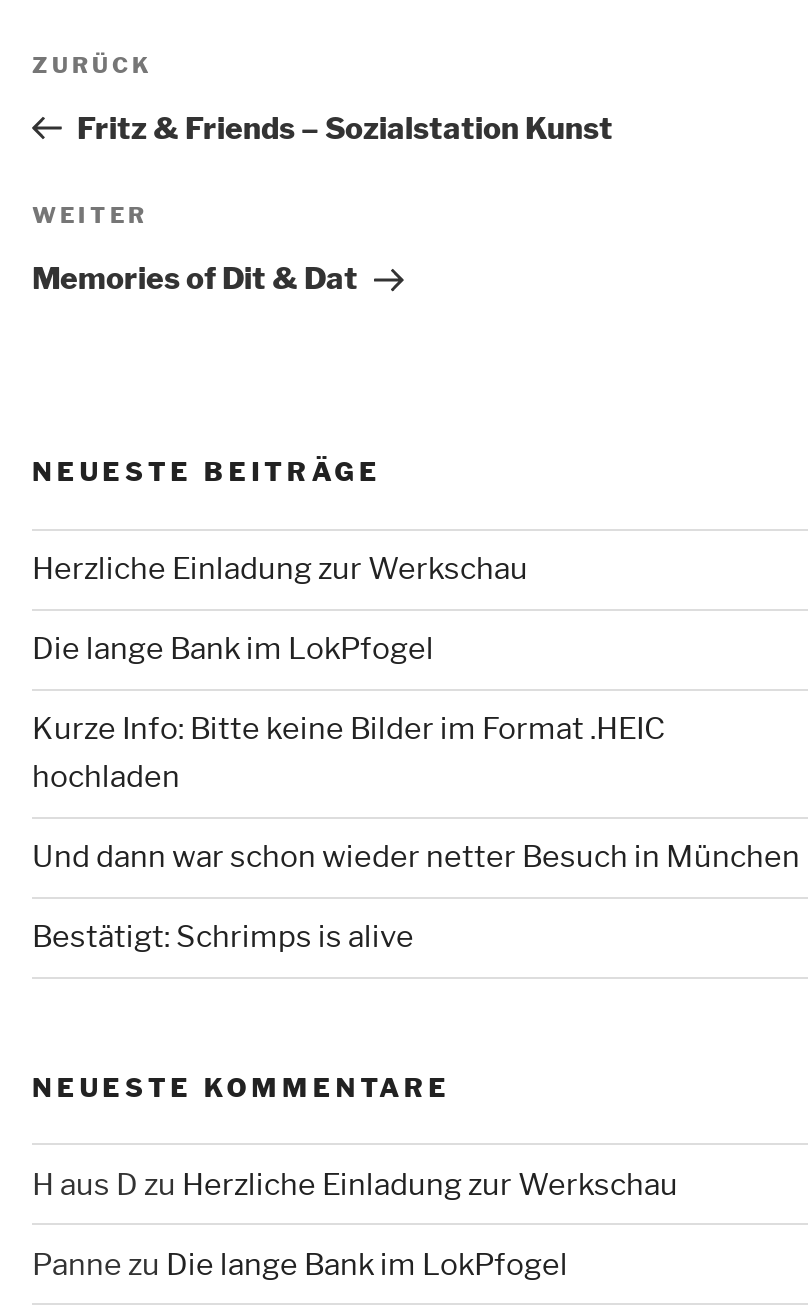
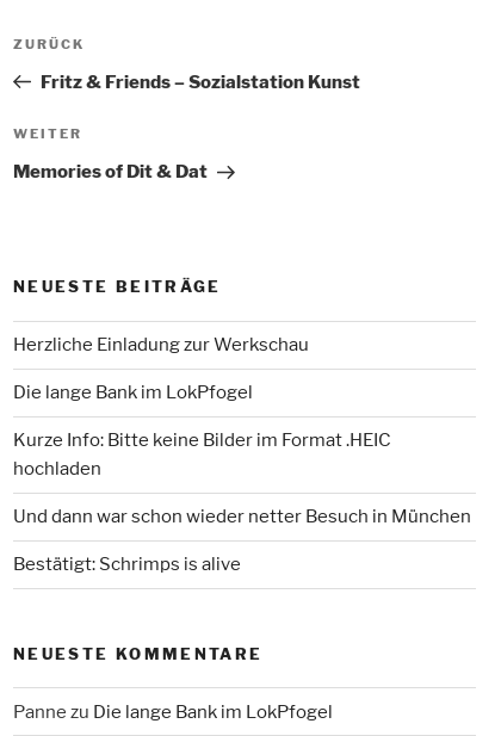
[32,1166,678,1202] H aus D zu Herzliche Einladung zur Werkschau -> none

